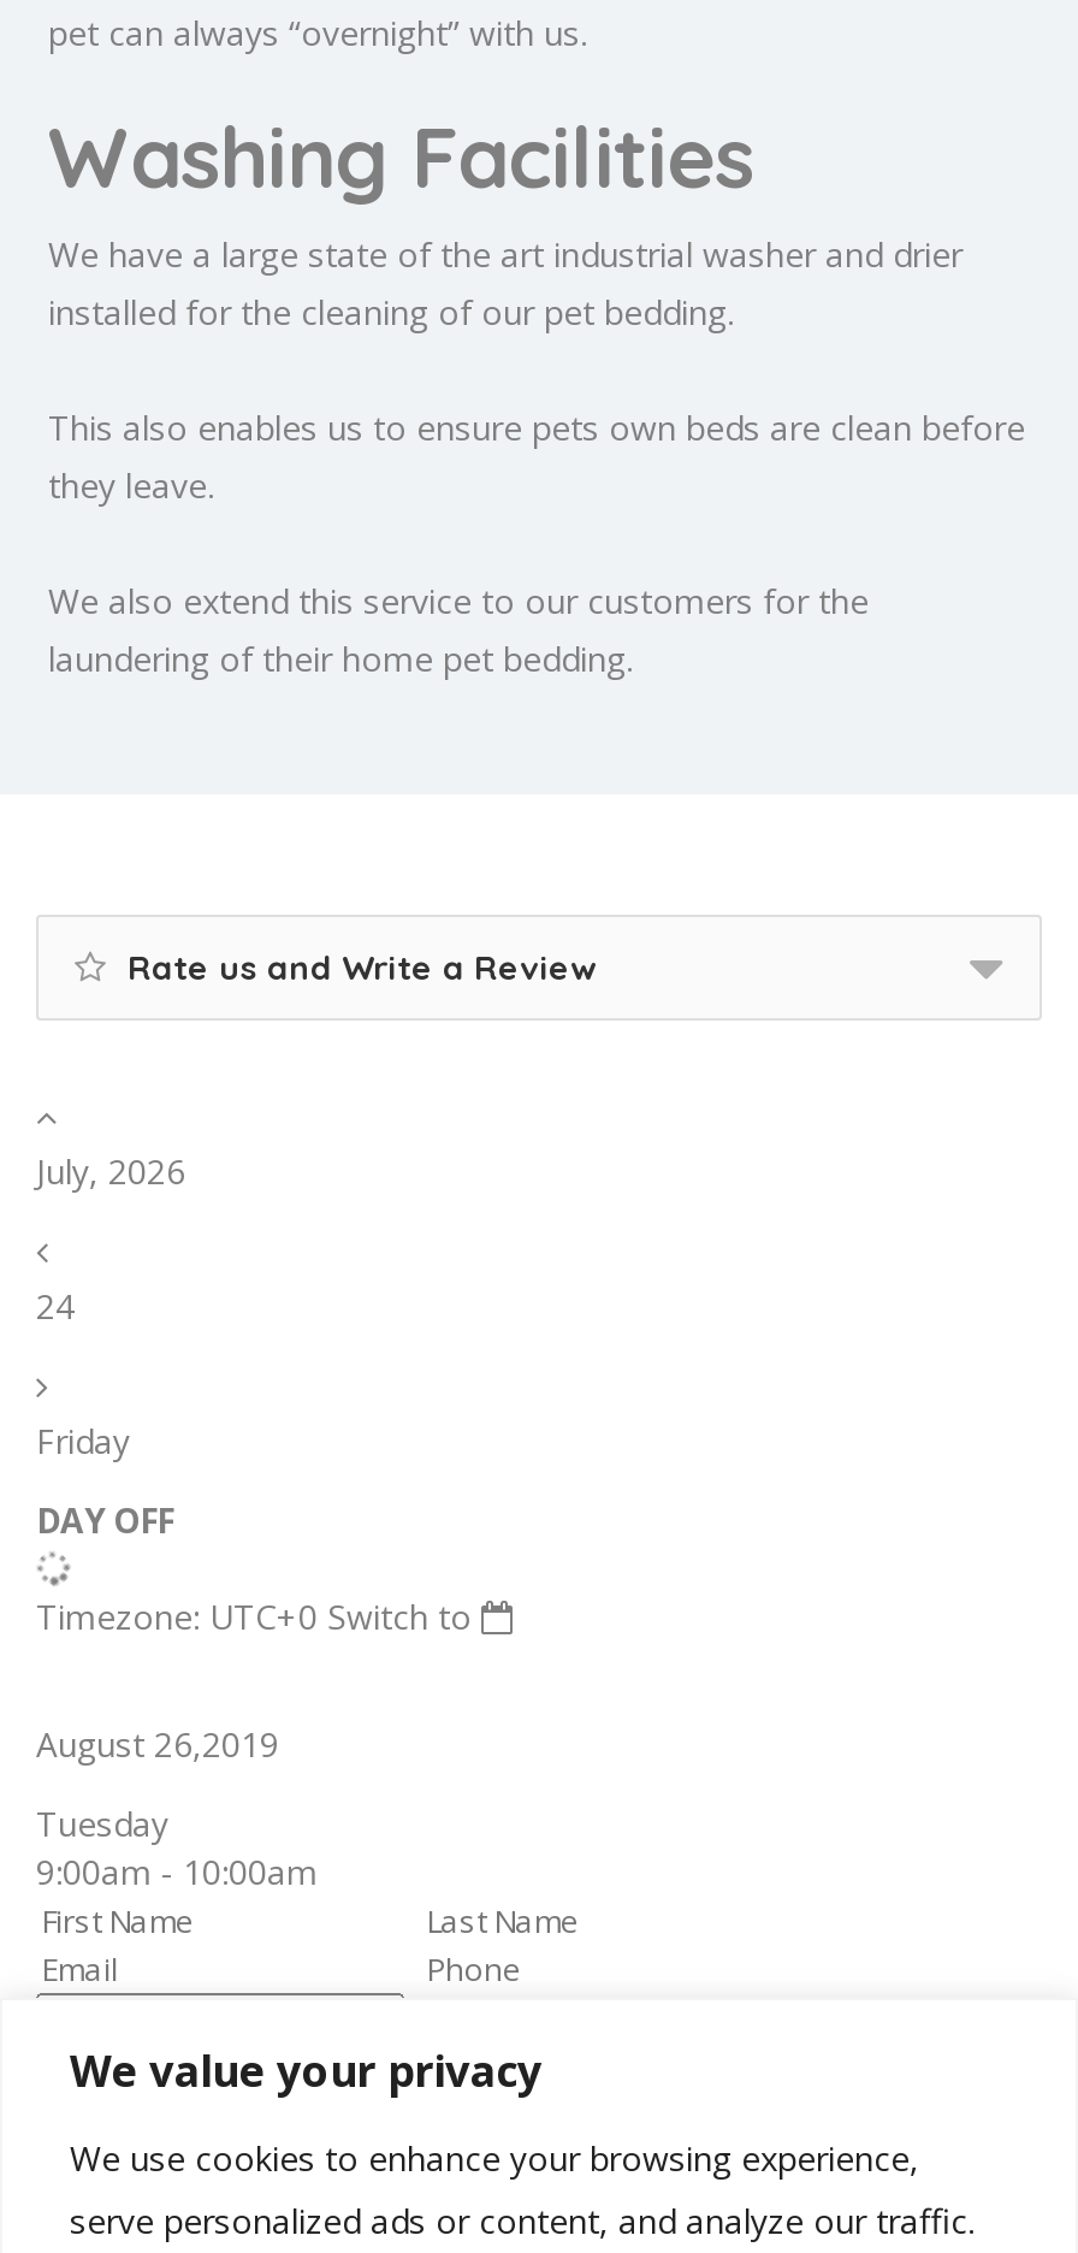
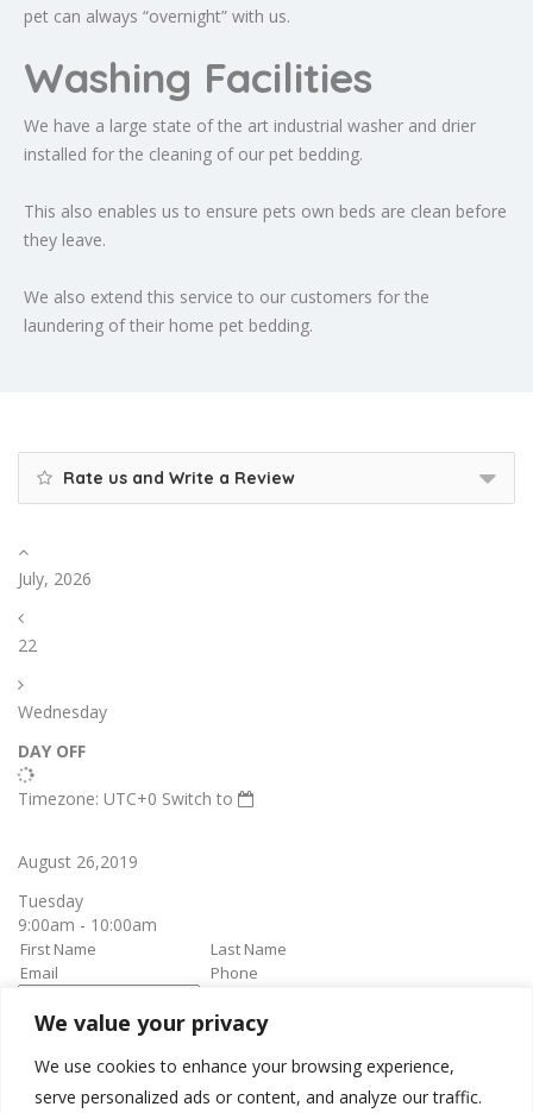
[36,1283,75,1329] 24 -> [18,634,37,657] 22
[36,1418,130,1464] Friday -> [18,701,107,723] Wednesday

